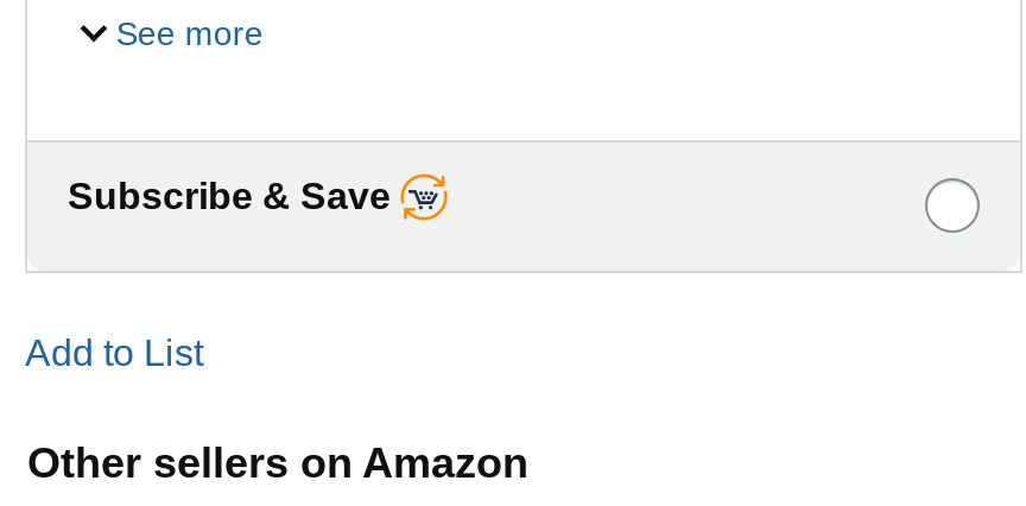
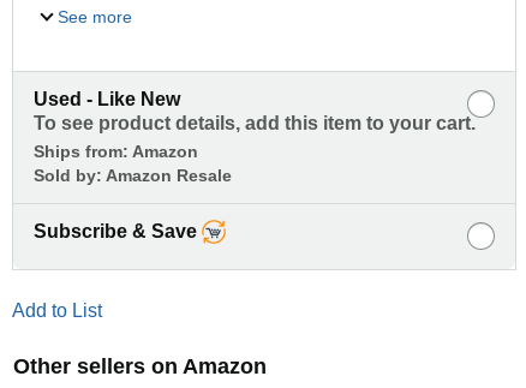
none -> [34,89,476,185] Used - Like New | To see product details, add this item to your cart. | Ships from: Amazon | Sold by: Amazon Resale

